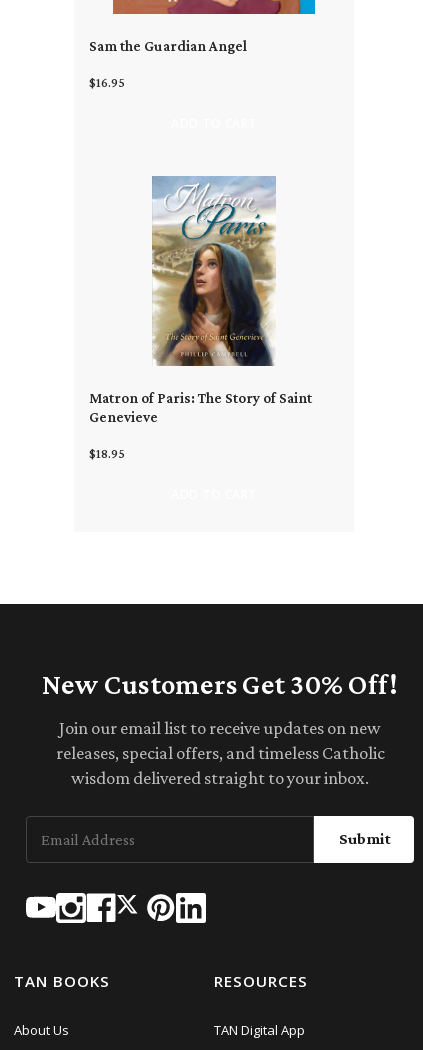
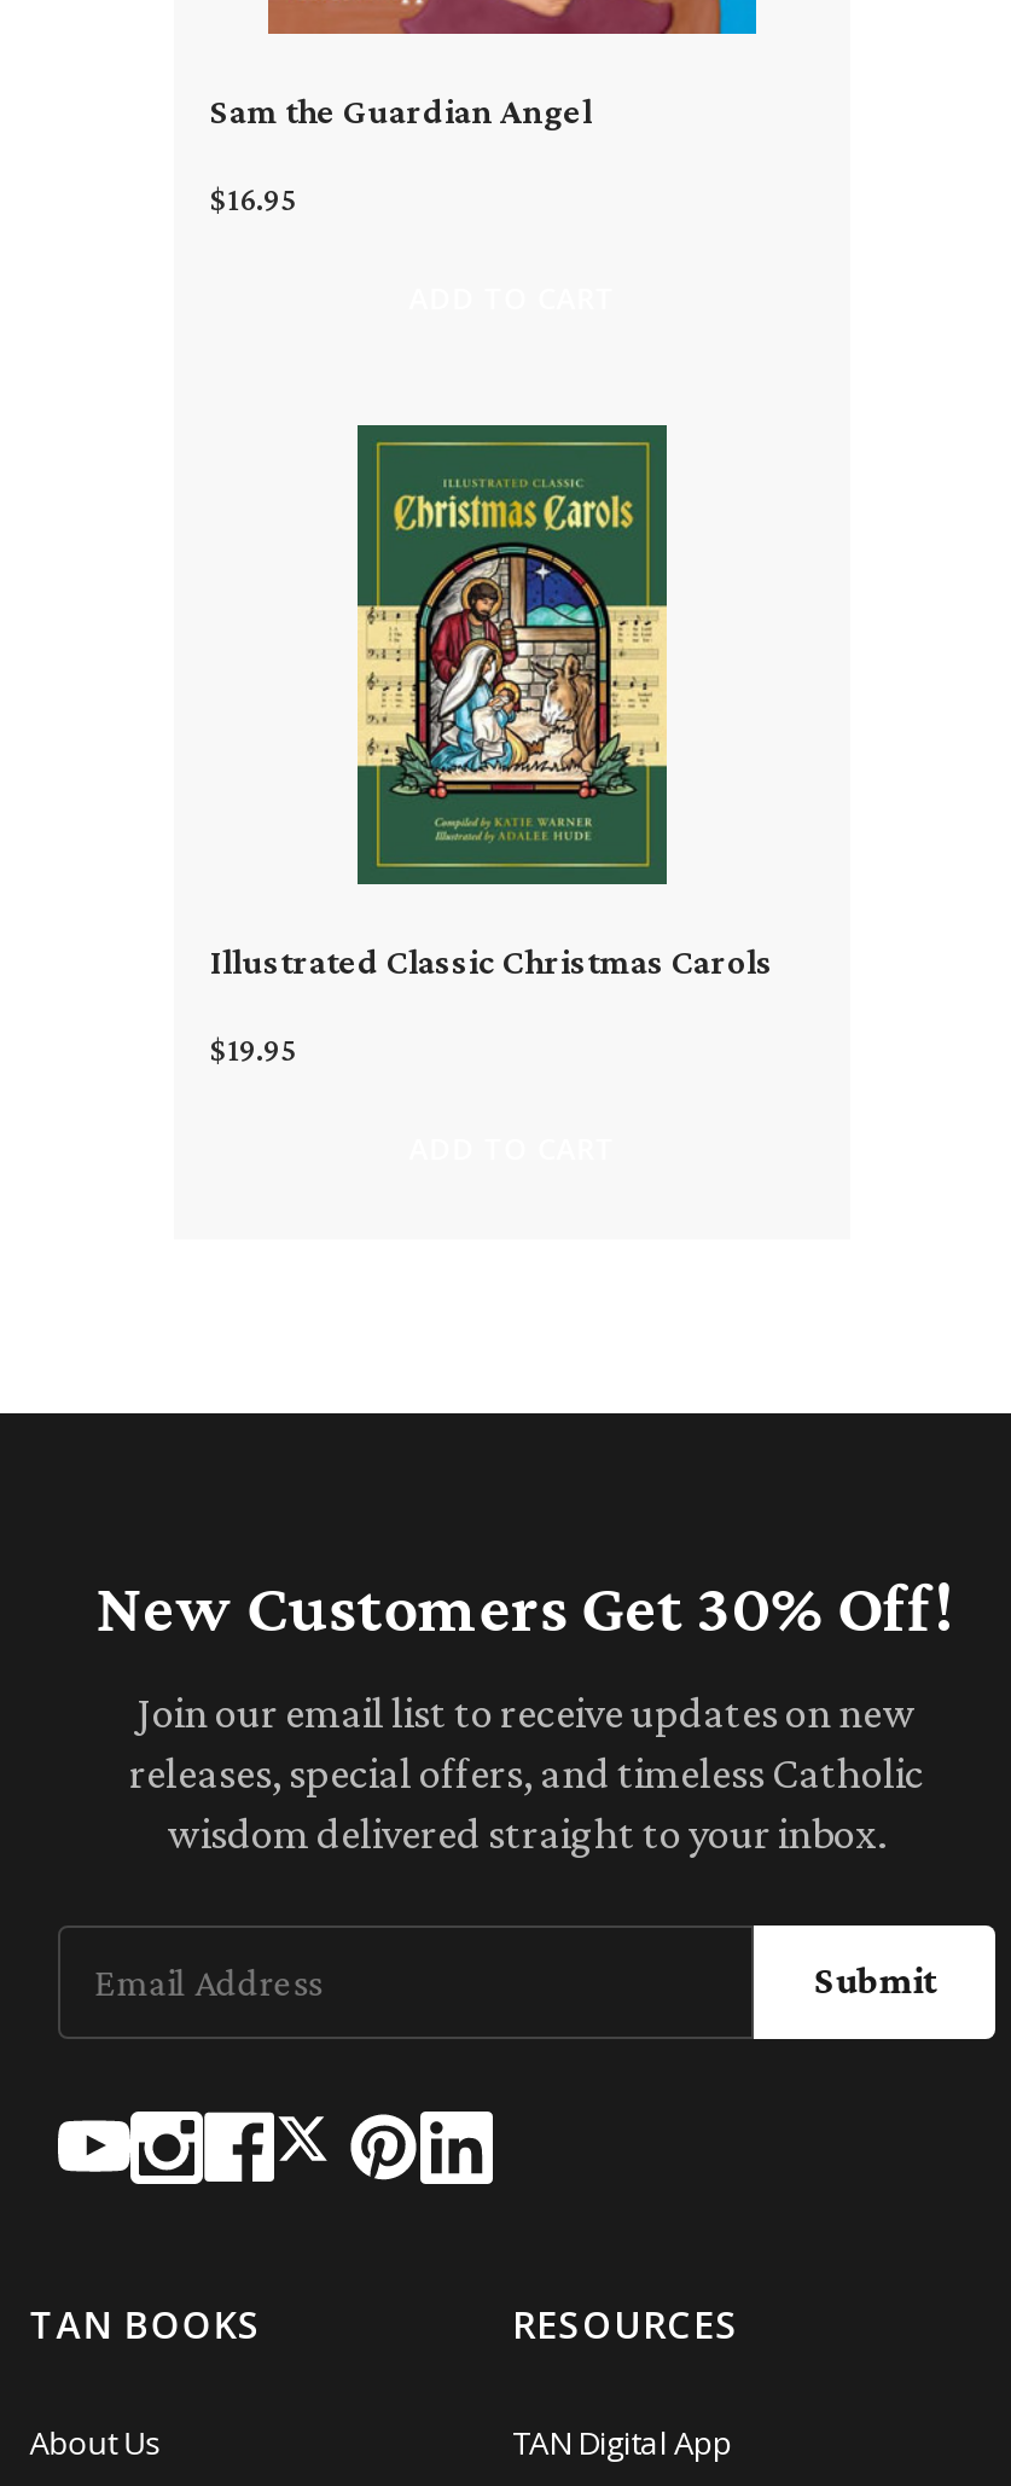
[89,176,312,424] [image] | Matron of Paris: The Story of Saint | Genevieve -> [210,423,773,980] [image] | Illustrated Classic Christmas Carols
[89,444,125,460] $18.95 -> [210,1028,297,1067] $19.95

